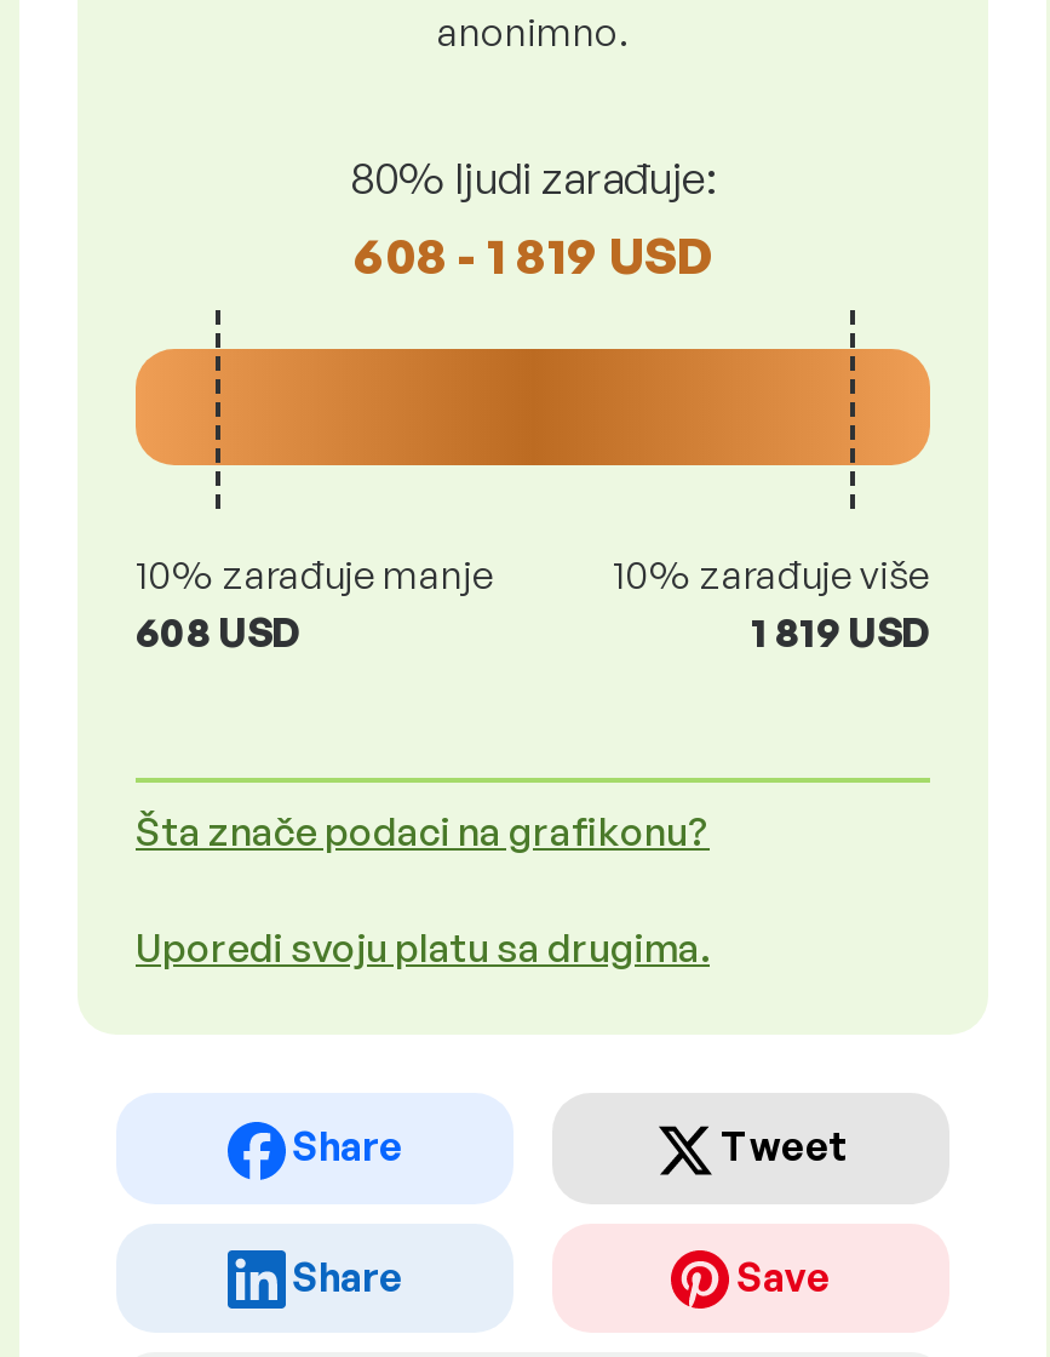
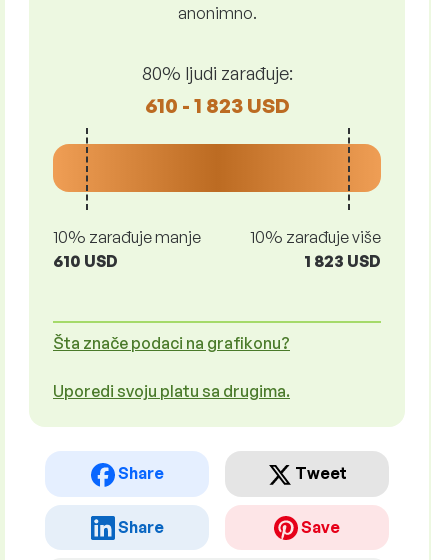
[354,224,712,285] 608 - 1 819 USD -> [144,92,289,117] 610 - 1 823 USD
[136,608,300,657] 608 USD -> [53,251,118,271] 610 USD
[751,608,930,657] 1 819 USD -> [304,251,381,271] 1 823 USD

